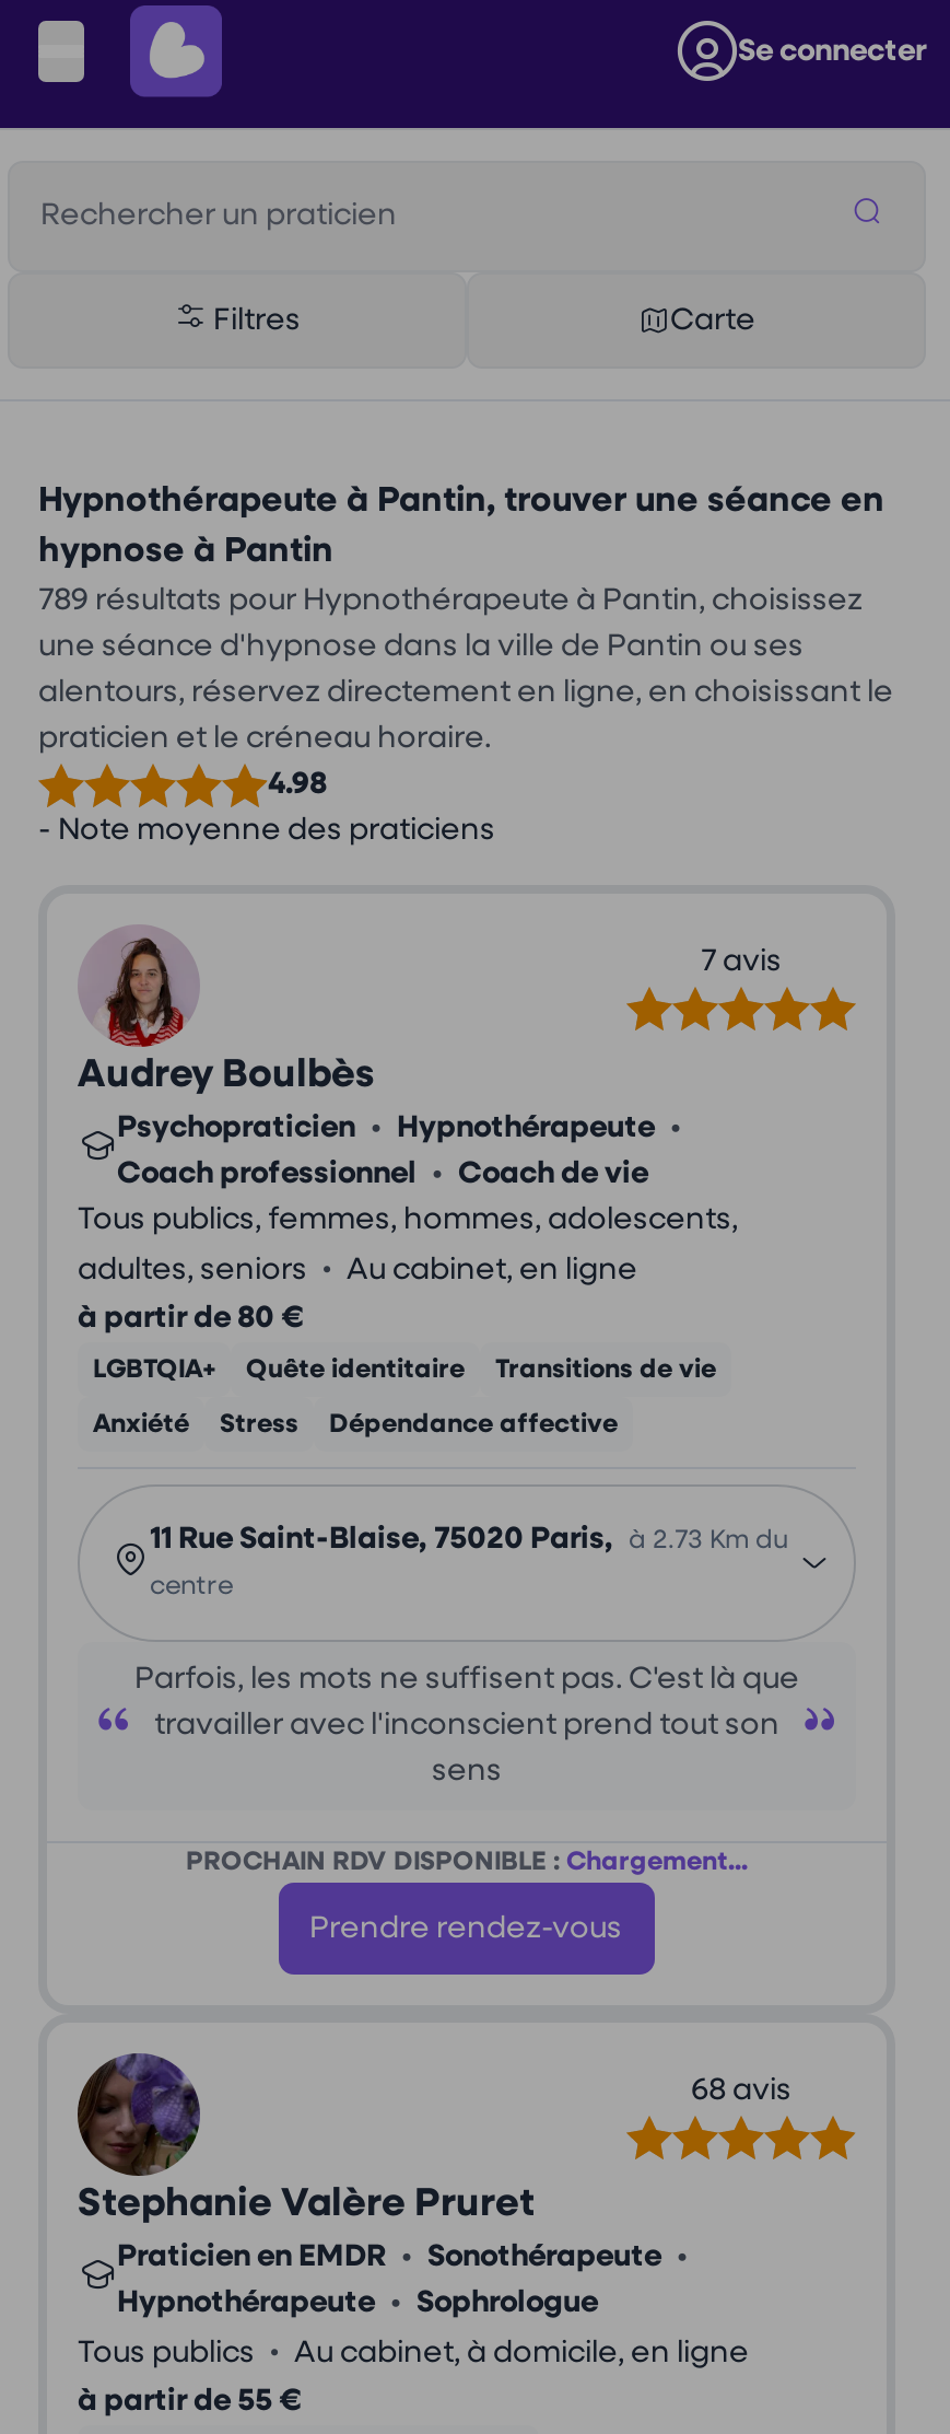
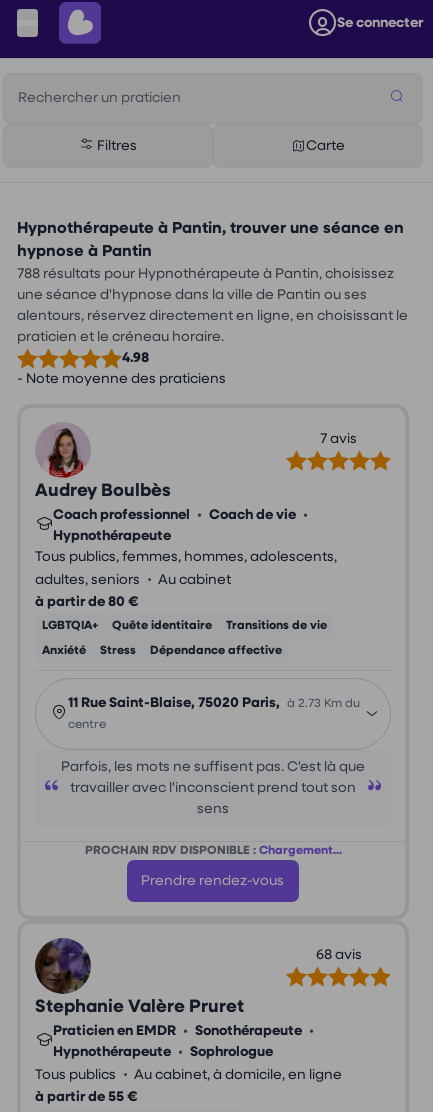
[38,586,863,617] 789 résultats pour Hypnothérapeute à Pantin, choisissez -> [17,267,394,281] 788 résultats pour Hypnothérapeute à Pantin, choisissez
[117,1113,681,1144] Psychopraticien • Hypnothérapeute • -> [53,508,308,522] Coach professionnel • Coach de vie •
[117,1159,648,1190] Coach professionnel • Coach de vie -> [53,529,171,543] Hypnothérapeute
[78,1253,637,1288] adultes, seniors • Au cabinet, en ligne -> [35,572,231,588] adultes, seniors • Au cabinet

